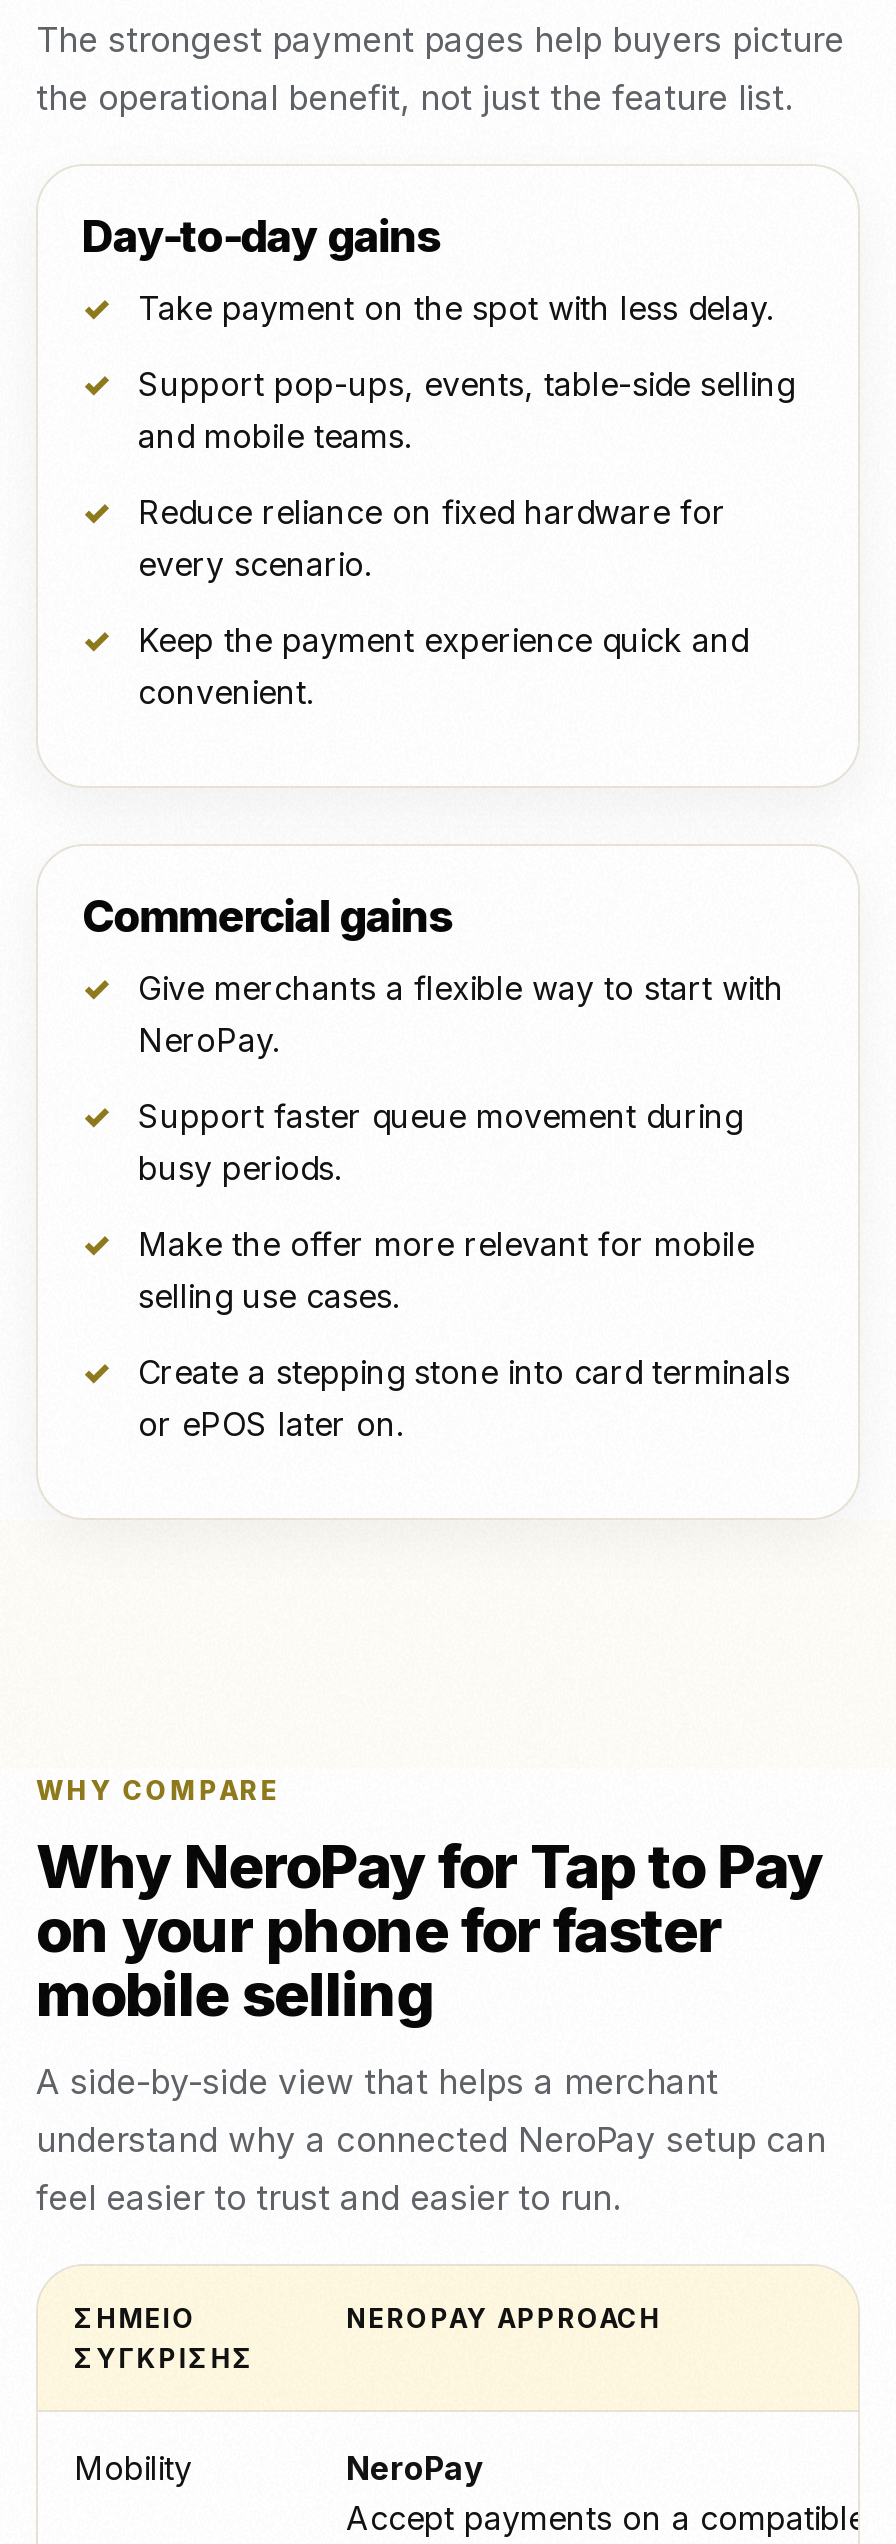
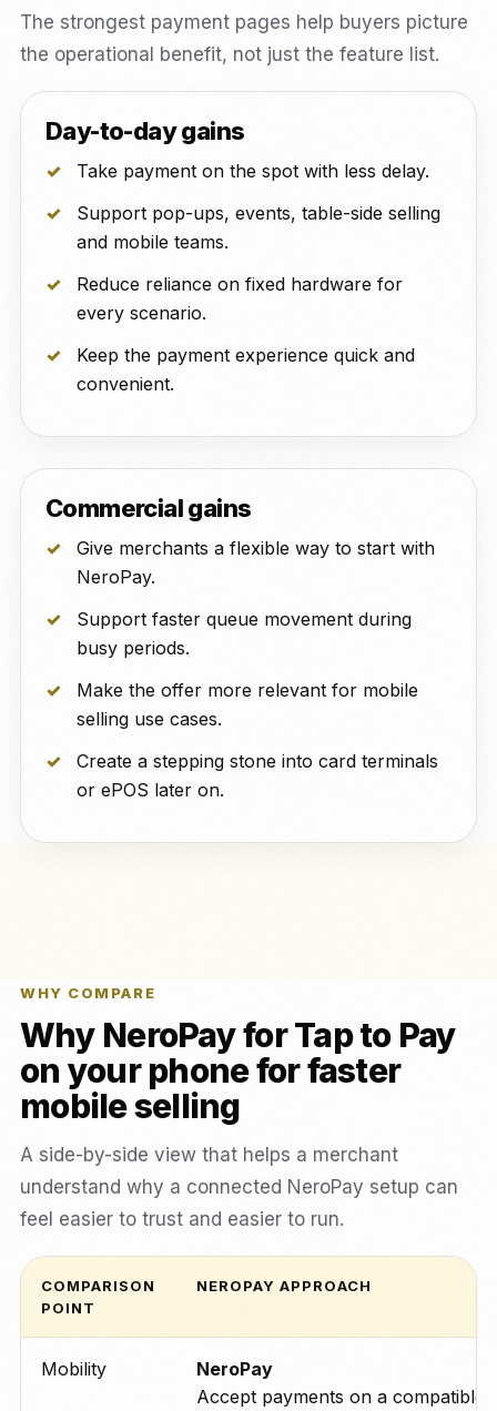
[74,2302,255,2374] ΣΗΜΕΊΟ | ΣΎΓΚΡΙΣΗΣ -> [41,1277,156,1317] COMPARISON | POINT

